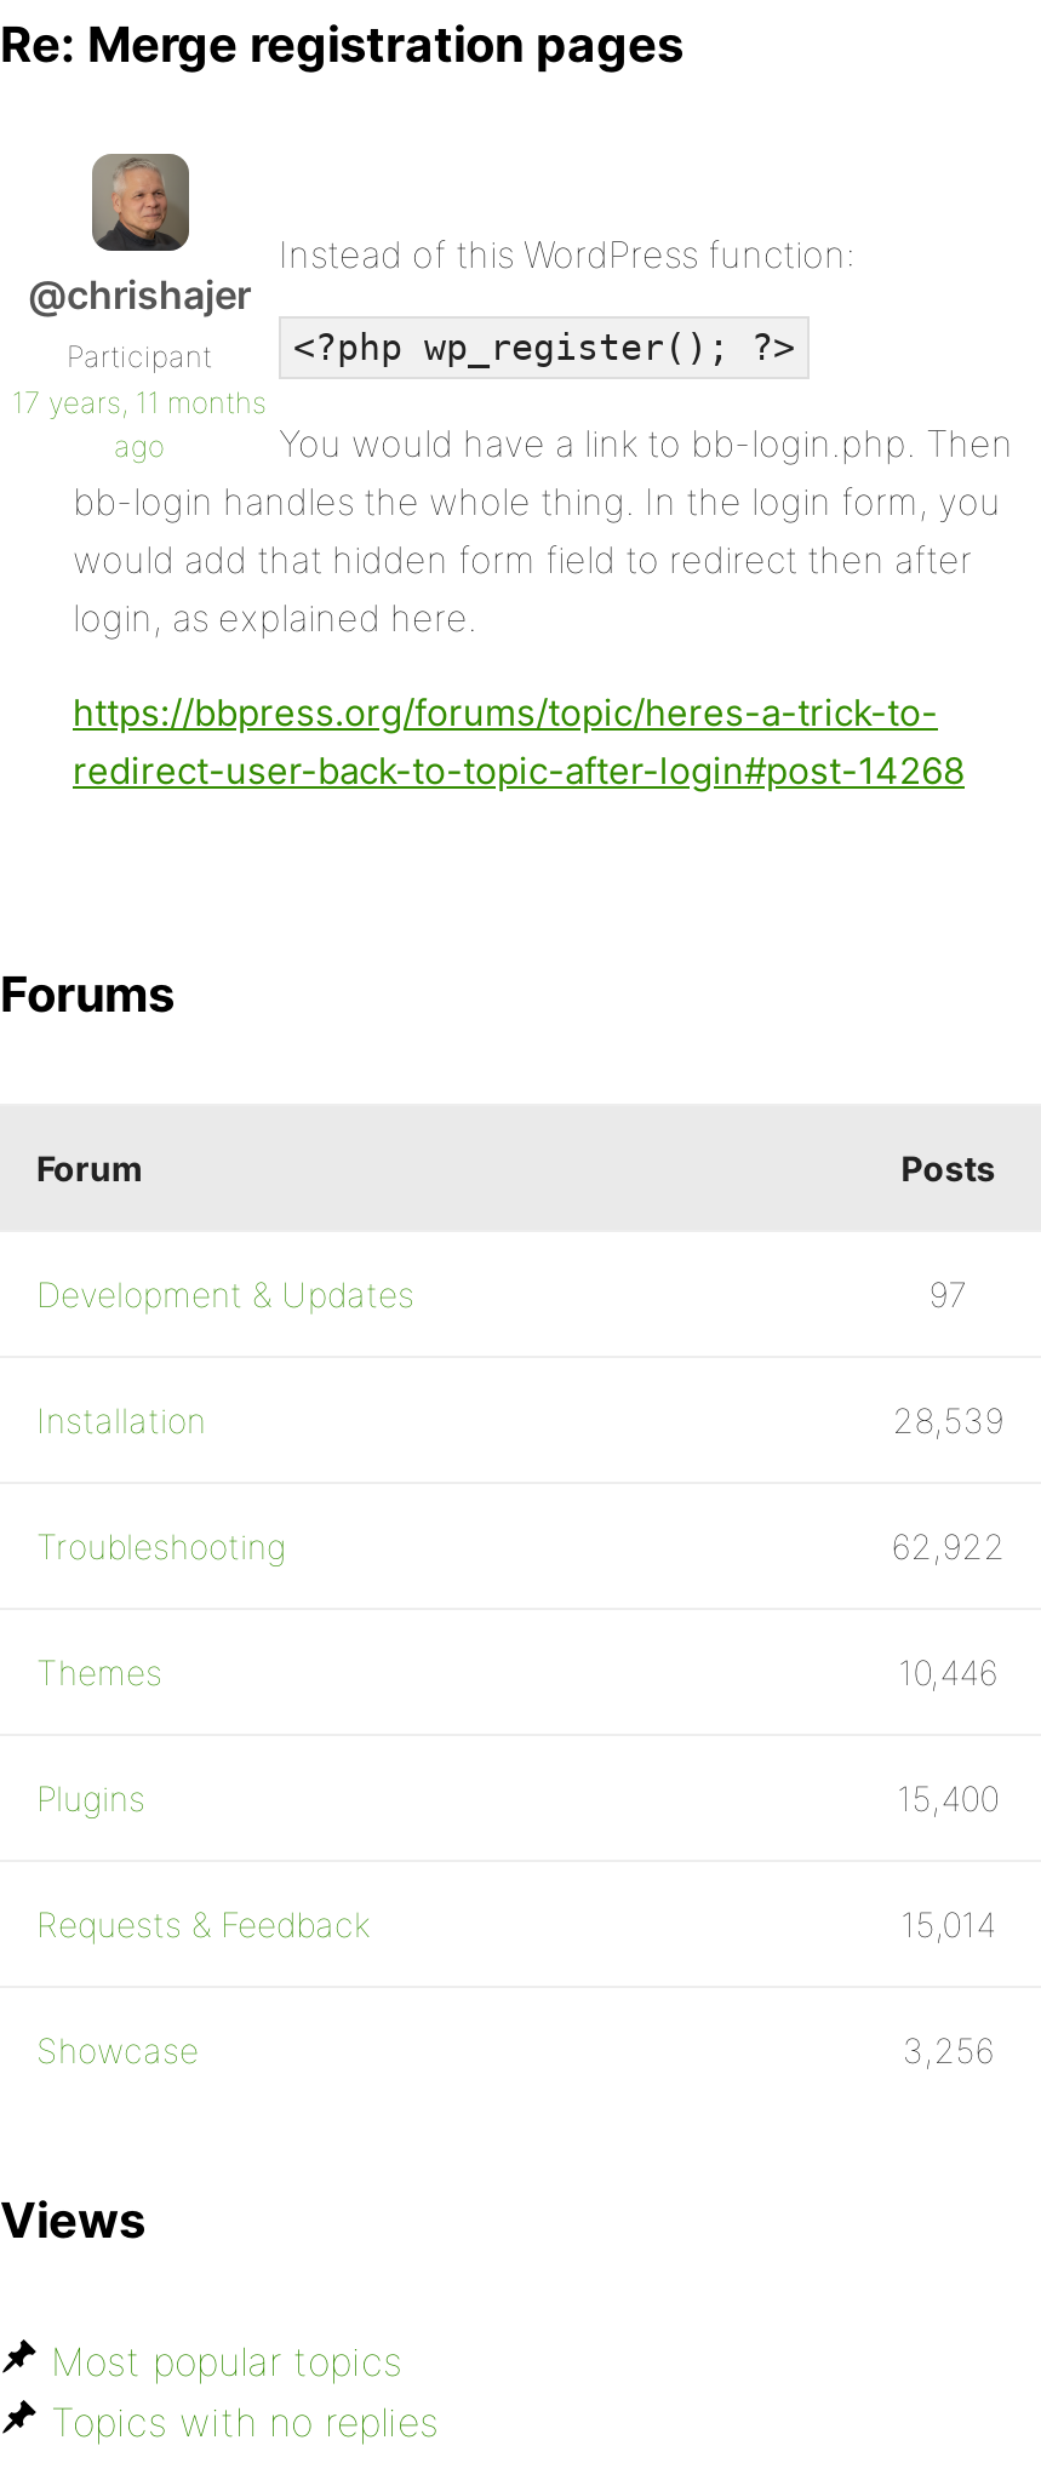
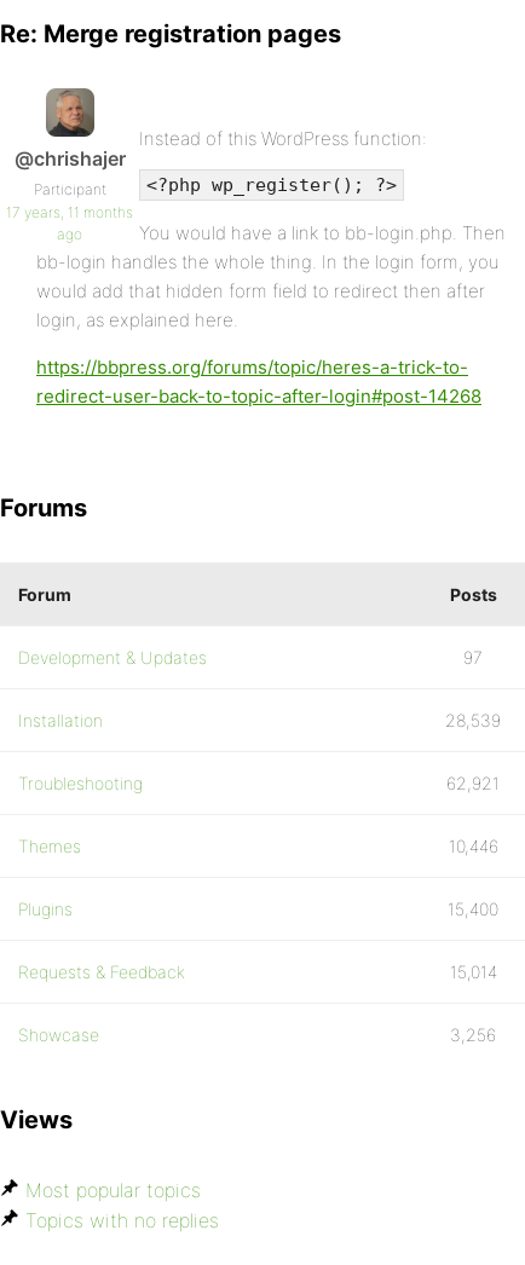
[891,1526,1005,1567] 62,922 -> [447,773,500,794] 62,921

